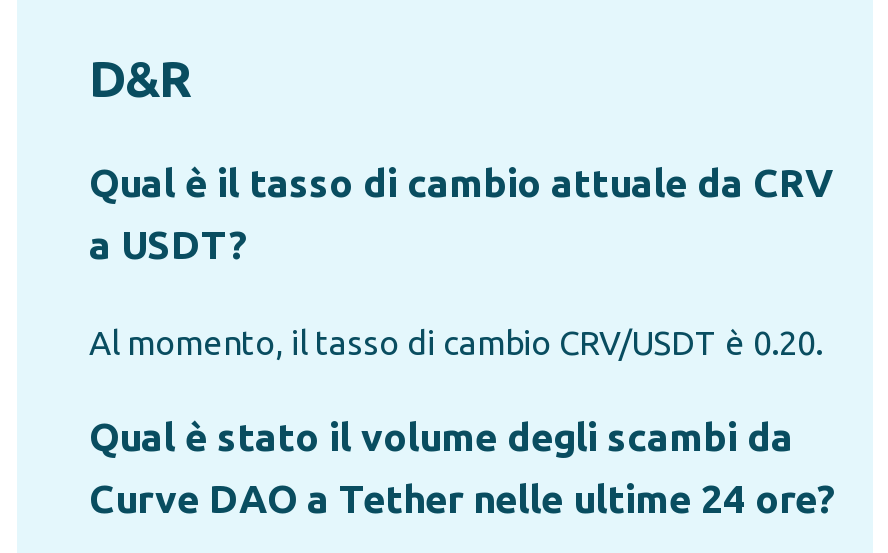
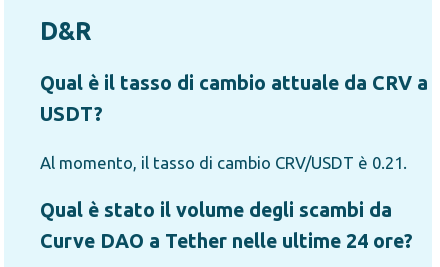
[89,323,823,361] Al momento, il tasso di cambio CRV/USDT è 0.20. -> [40,153,407,172] Al momento, il tasso di cambio CRV/USDT è 0.21.

